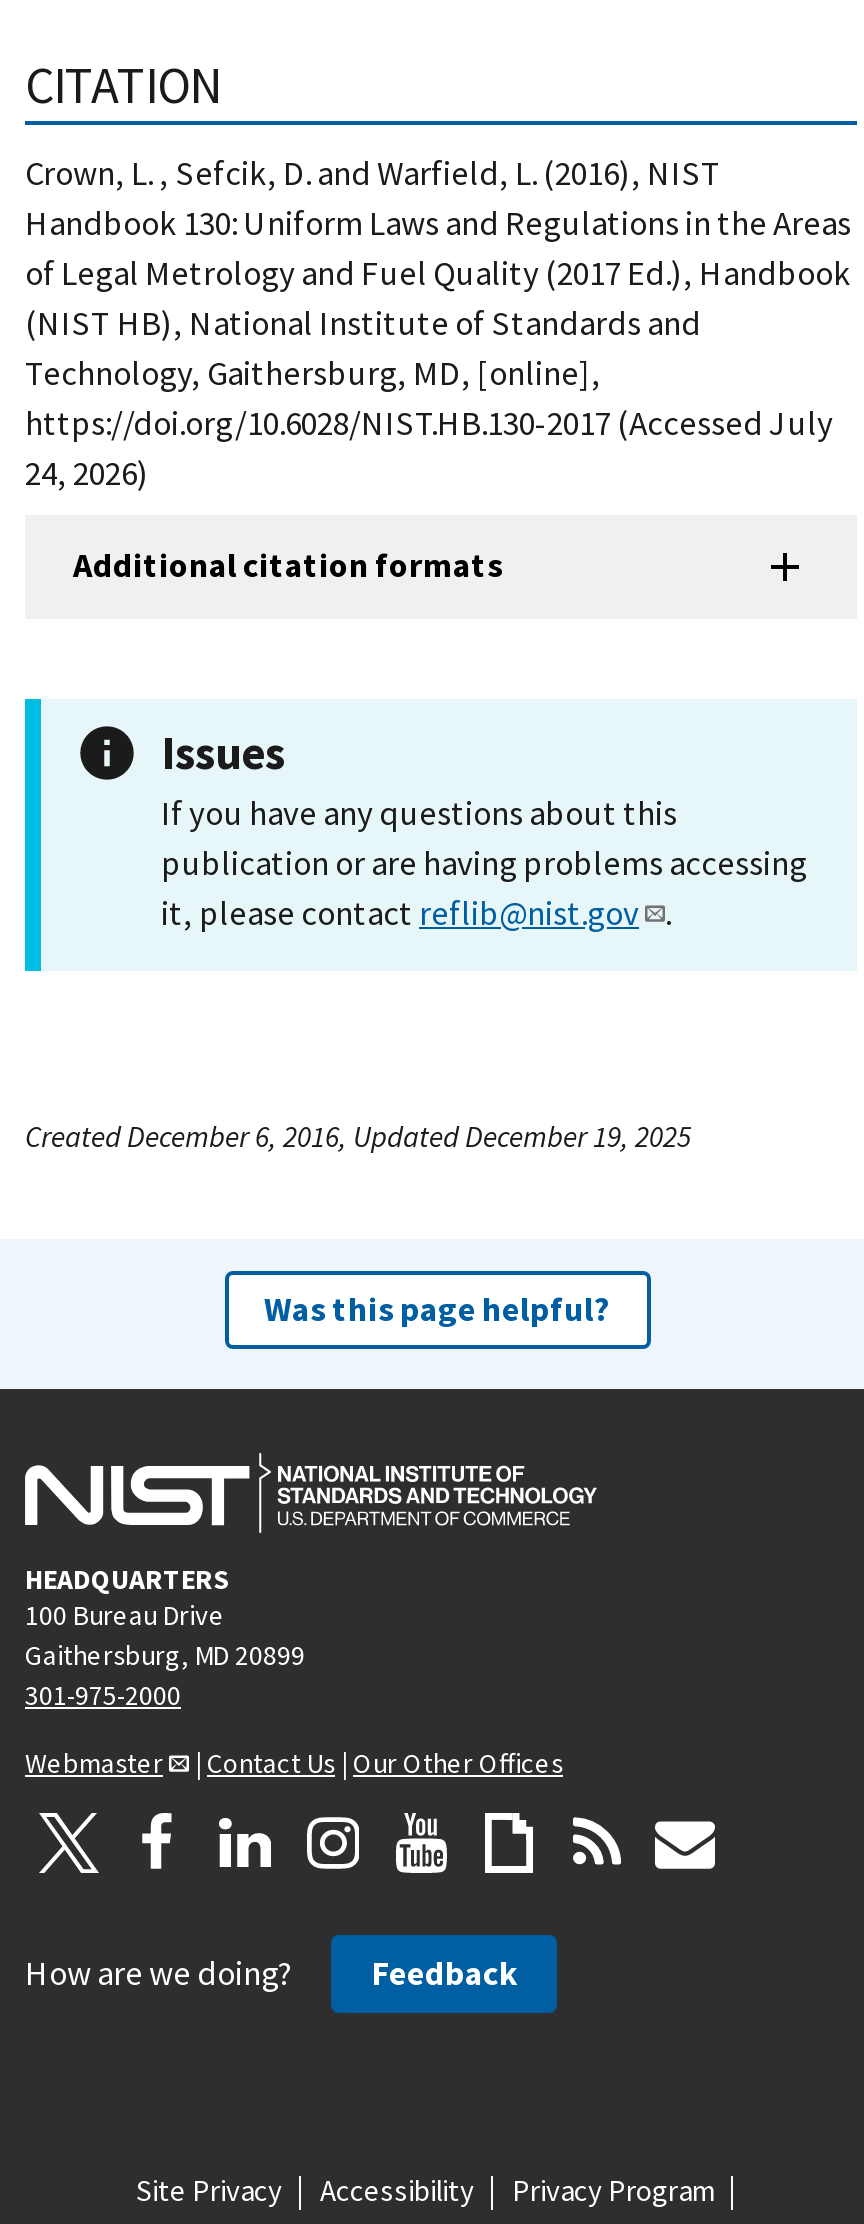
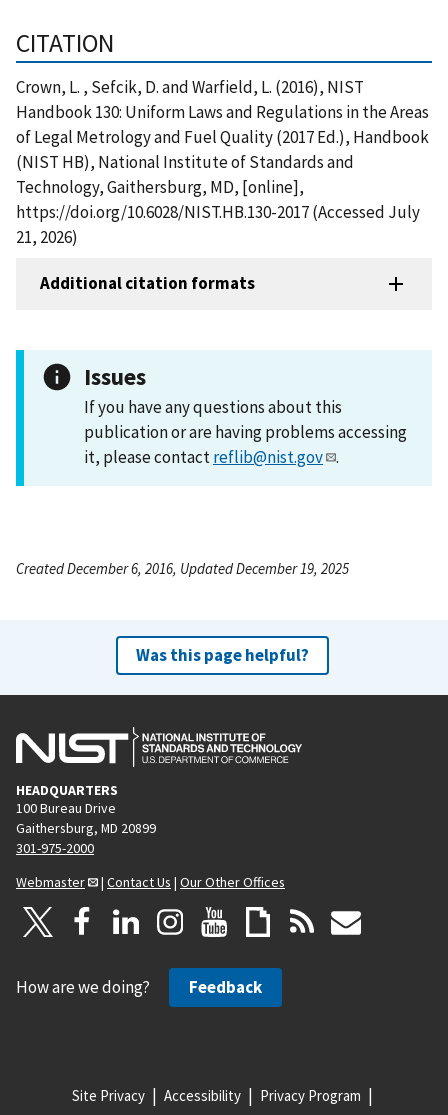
[25,451,149,495] 24, 2026) -> [16,226,78,248] 21, 2026)

